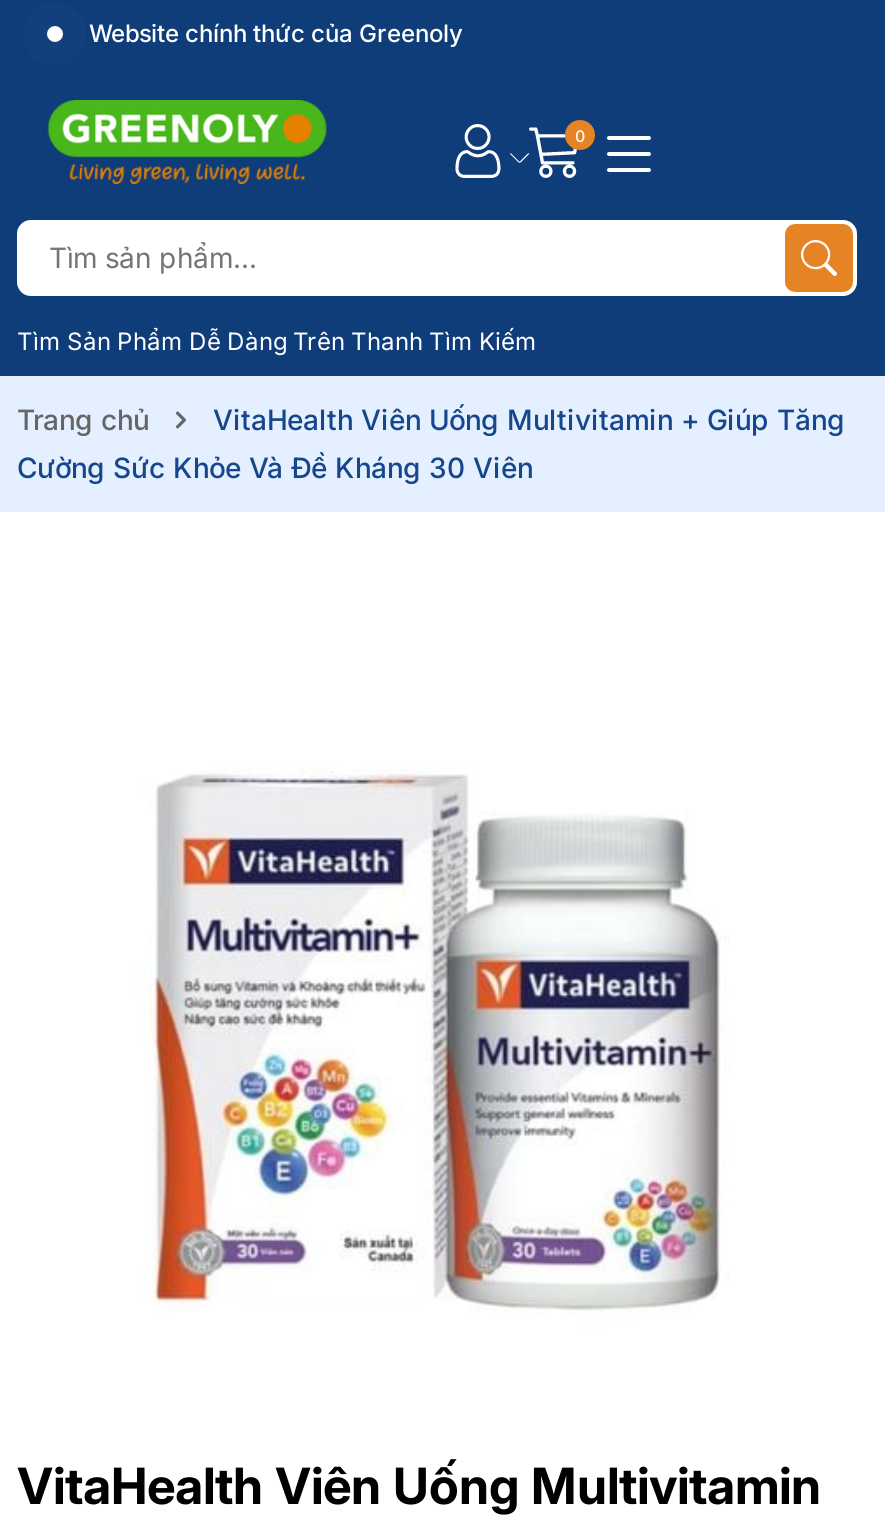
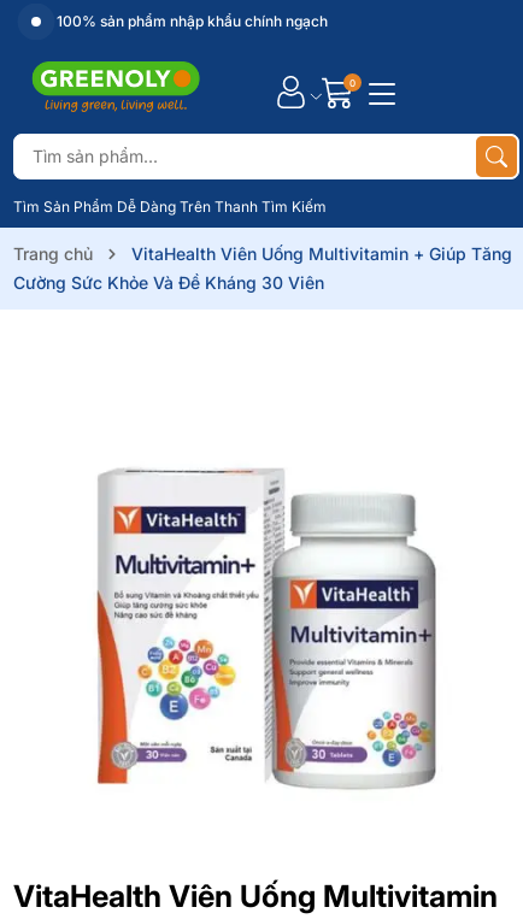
[83,18,463,48] Website chính thức của Greenoly -> [53,12,328,30] 100% sản phẩm nhập khẩu chính ngạch

